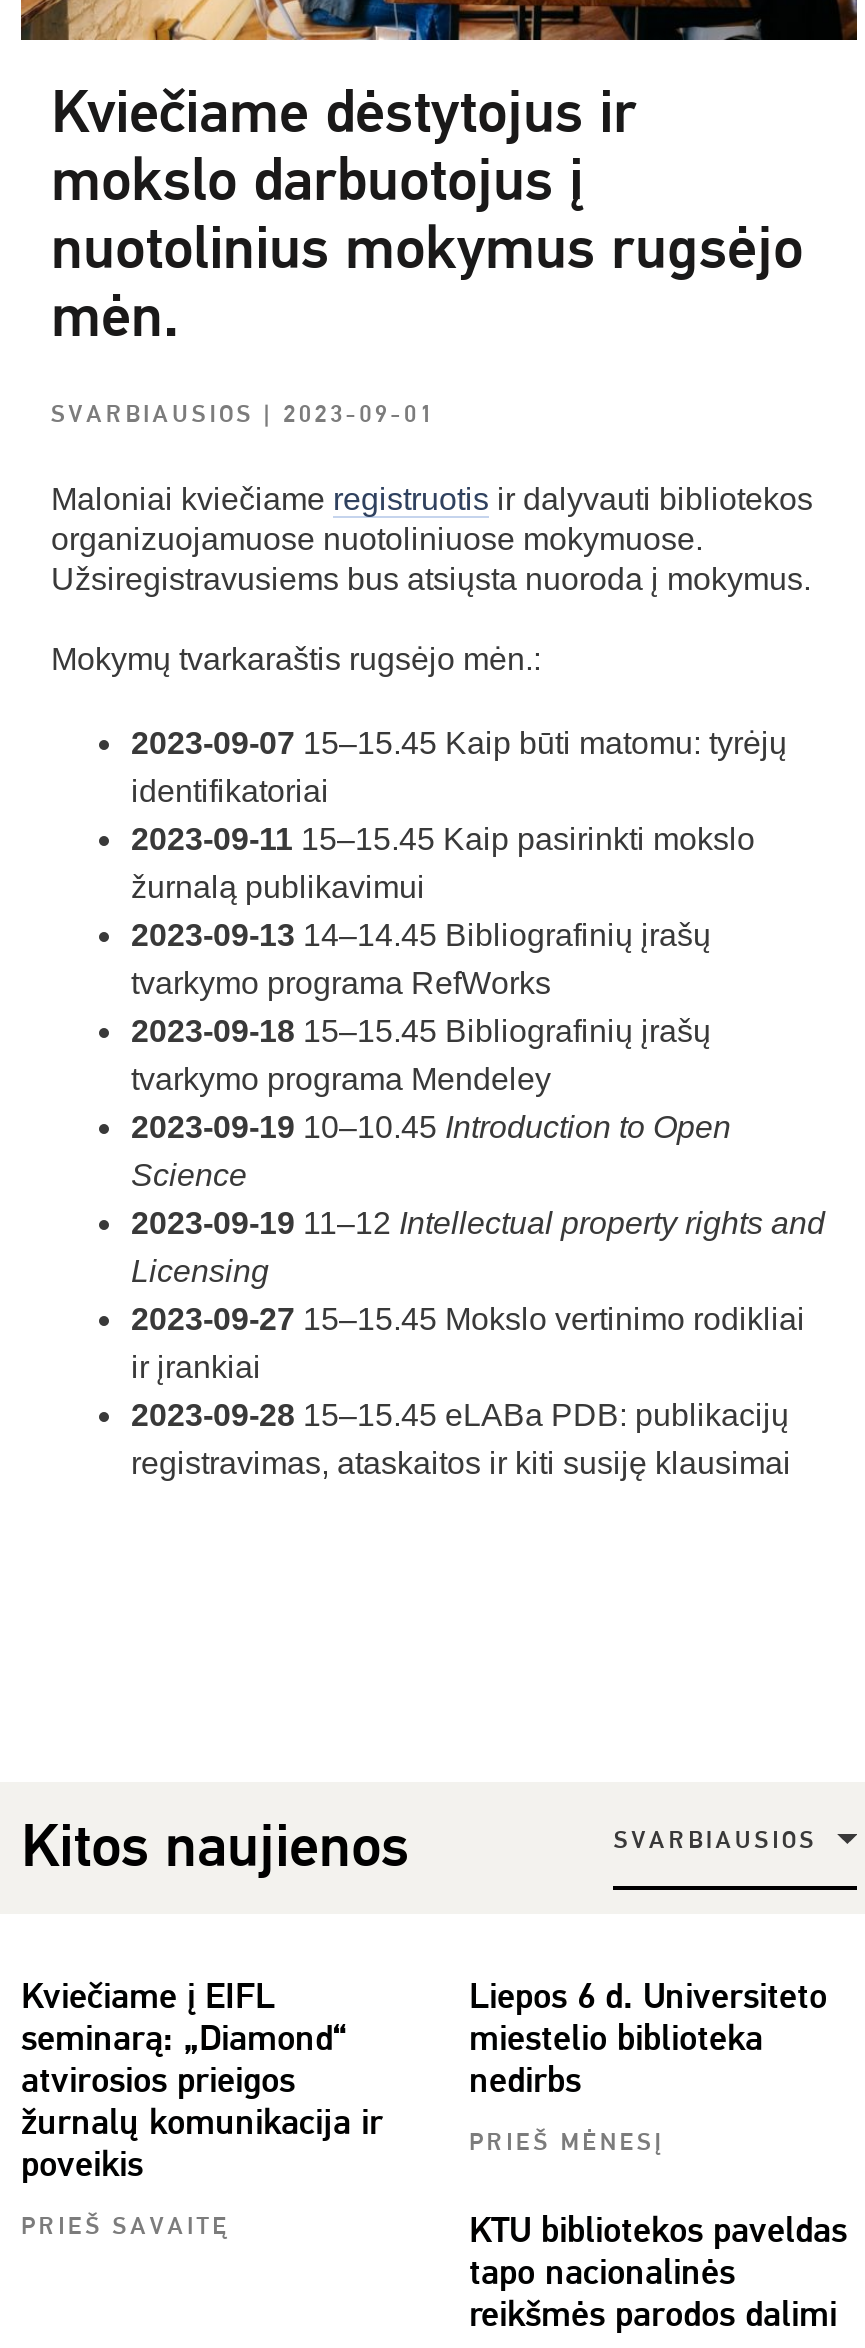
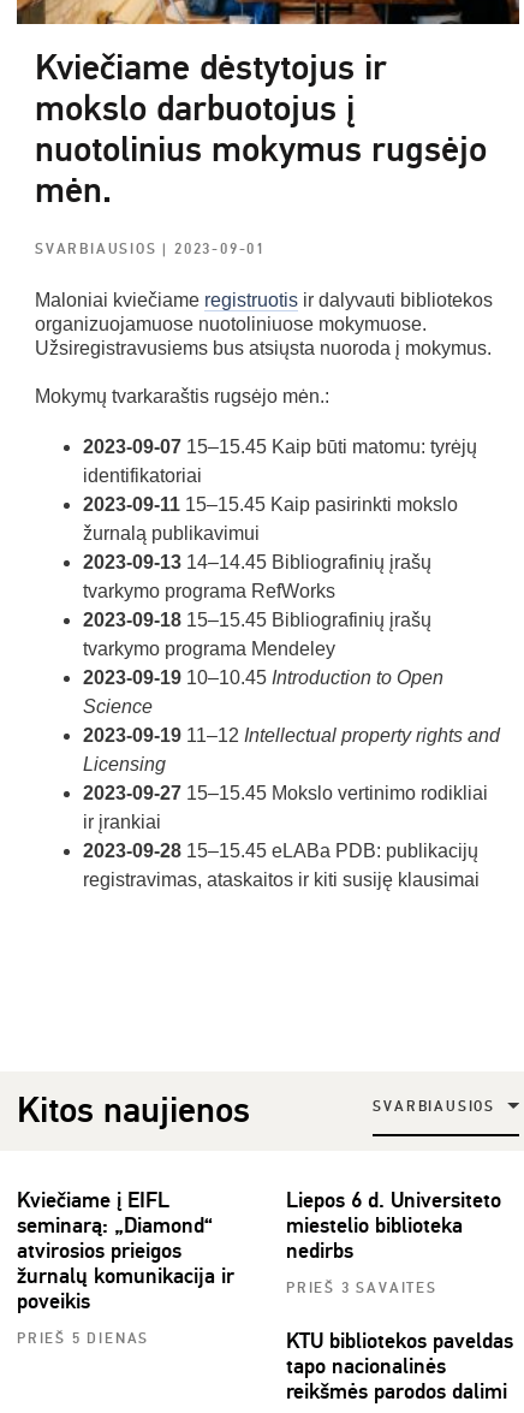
[469,2127,664,2157] PRIEŠ MĖNESĮ -> [286,1279,437,1297] PRIEŠ 3 SAVAITES
[21,2211,230,2241] PRIEŠ SAVAITĘ -> [17,1330,149,1348] PRIEŠ 5 DIENAS

